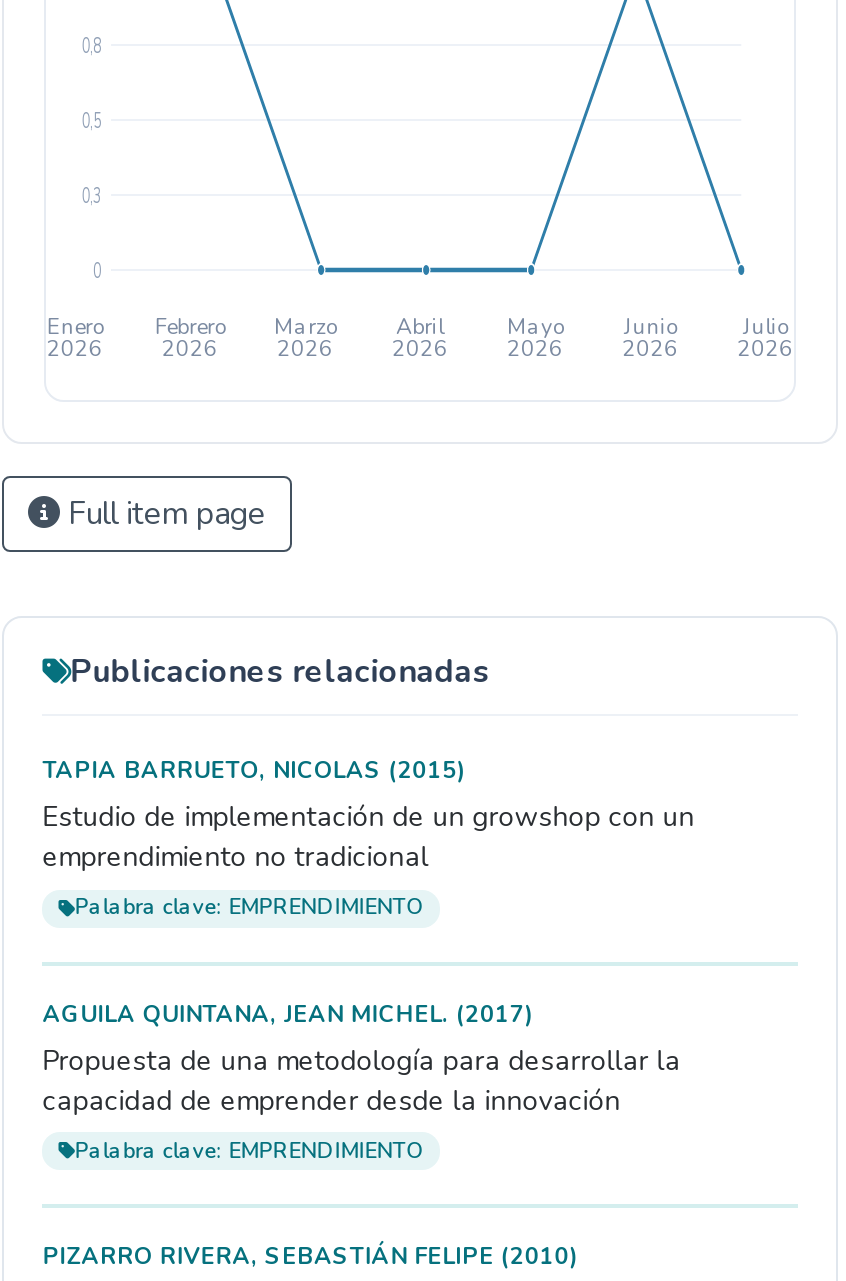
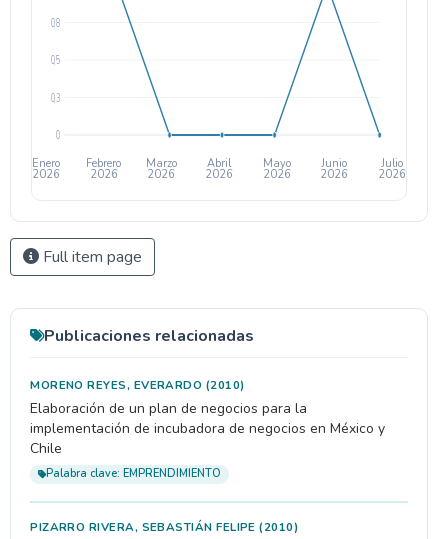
[42,754,694,1119] TAPIA BARRUETO, NICOLAS (2015) | Estudio de implementación de un growshop con un | emprendimiento no tradicional | Palabra clave: EMPRENDIMIENTO | AGUILA QUINTANA, JEAN MICHEL. (2017) | Propuesta de una metodología para desarrollar la | capacidad de emprender desde la innovación -> [30,377,385,458] MORENO REYES, EVERARDO (2010) | Elaboración de un plan de negocios para la | implementación de incubadora de negocios en México y | Chile

